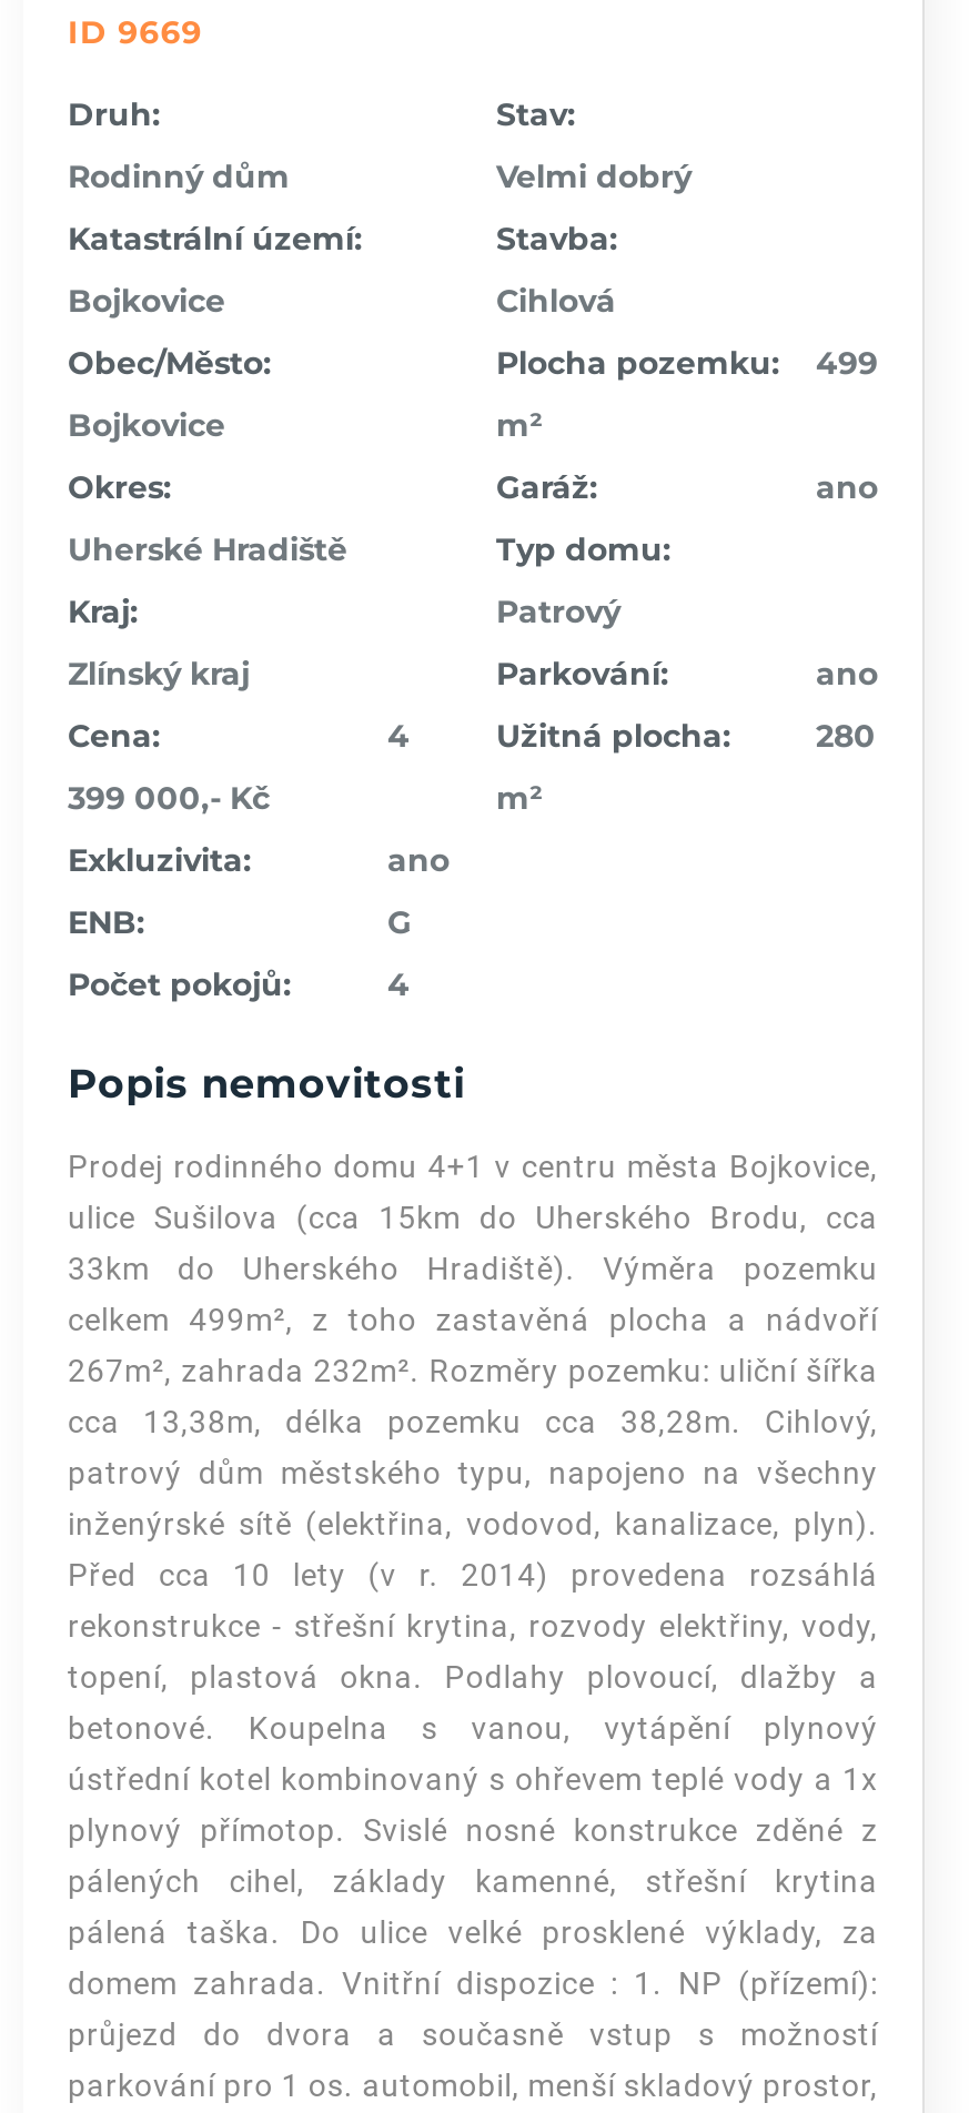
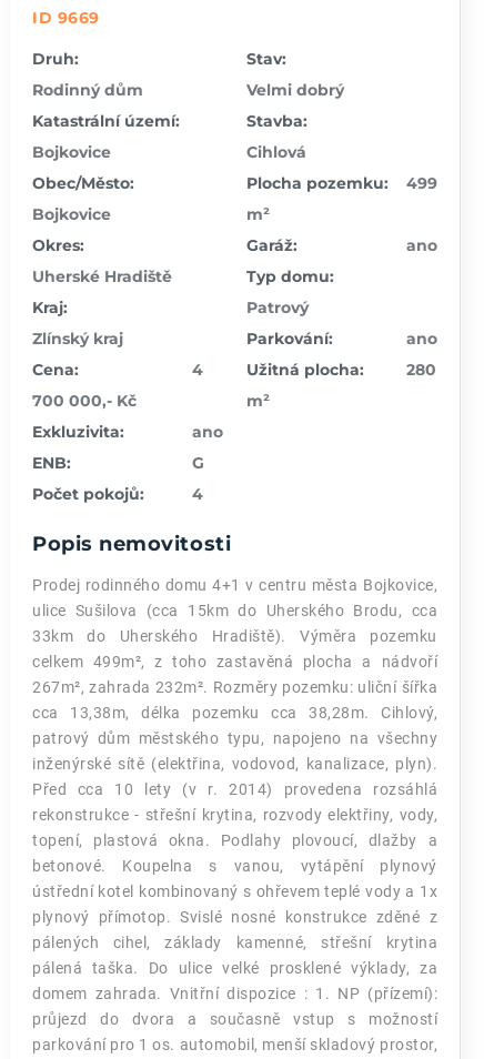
[68,778,270,818] 399 000,- Kč -> [32,391,137,411] 700 000,- Kč

